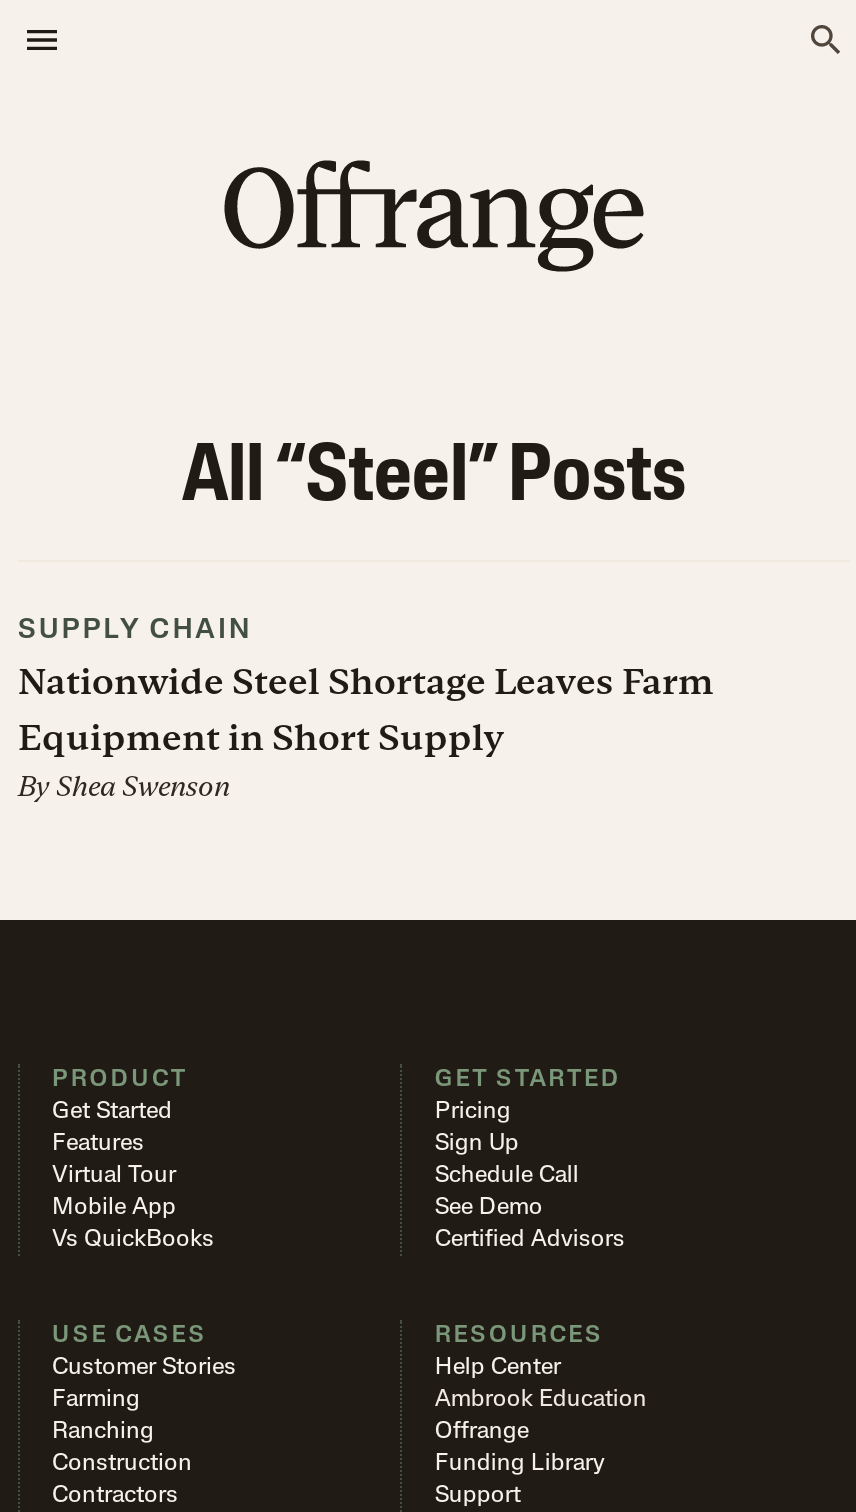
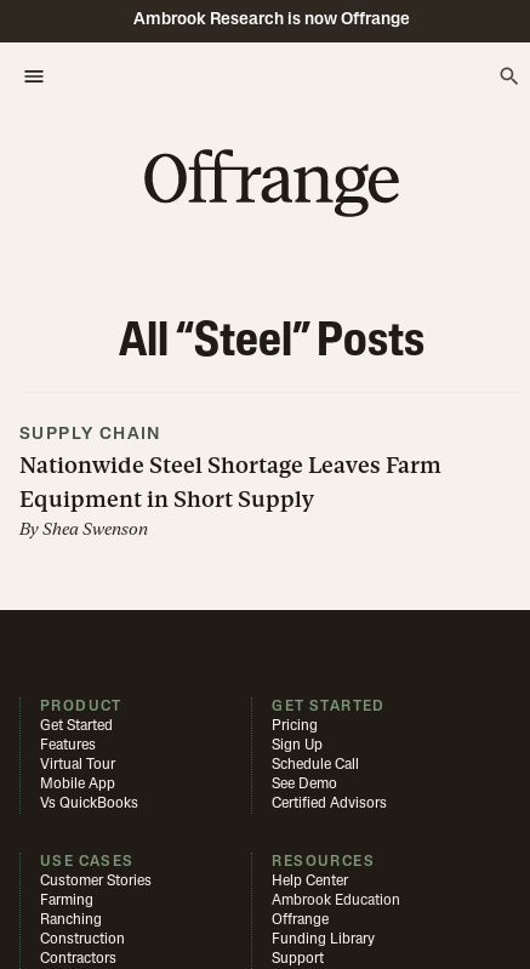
none -> [133,11,410,29] Ambrook Research is now Offrange

